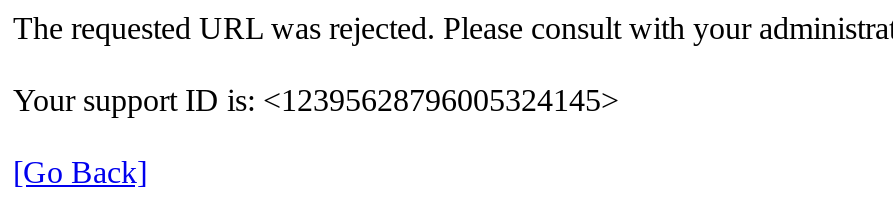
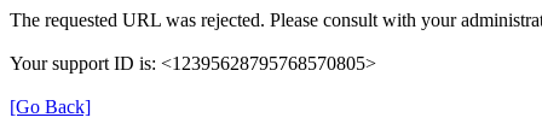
[13,83,619,117] Your support ID is: <12395628796005324145> -> [10,53,376,74] Your support ID is: <12395628795768570805>

